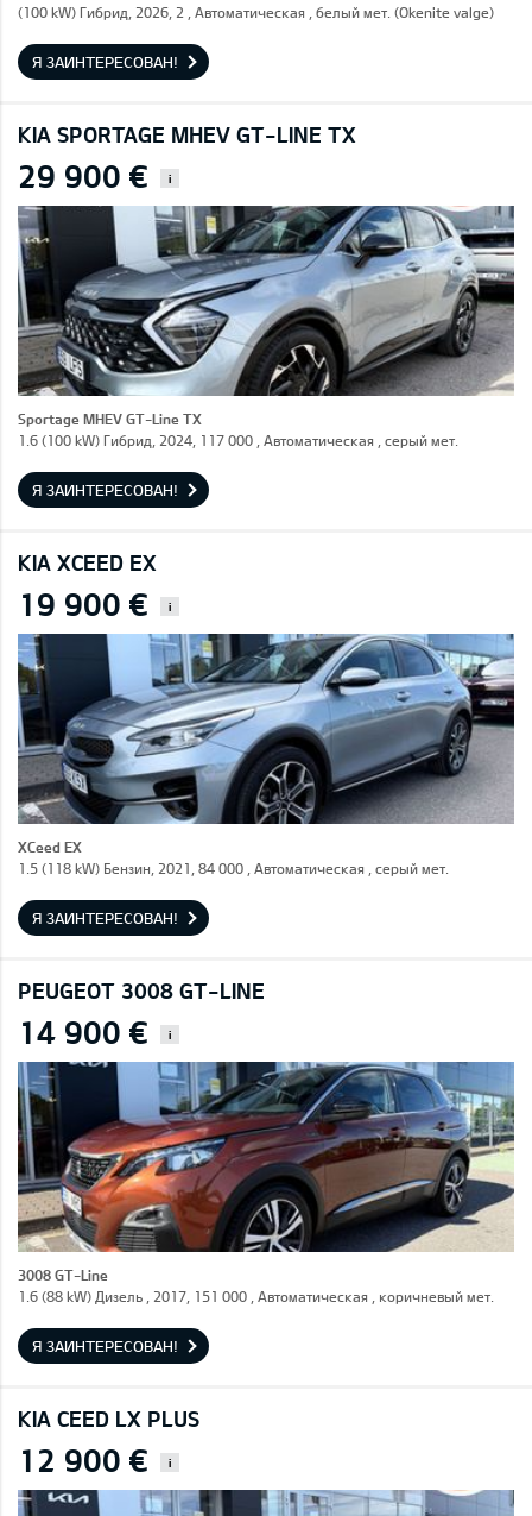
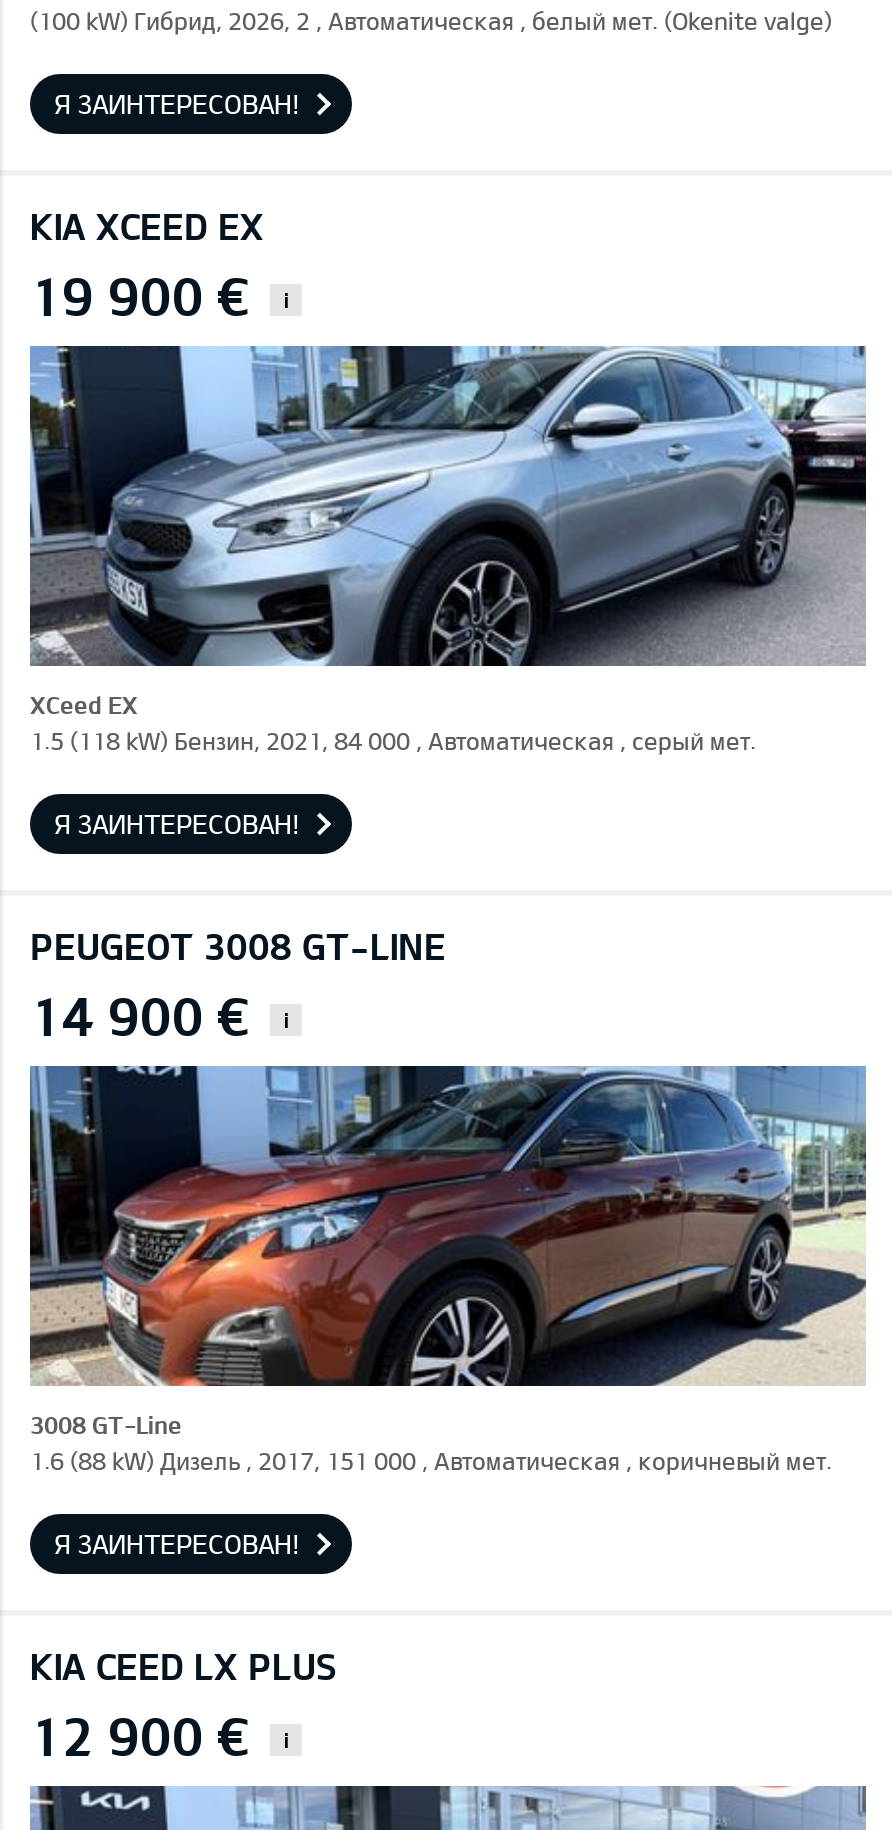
[18,121,356,194] KIA SPORTAGE MHEV GT-LINE TX | 29 900 € -> none
[18,205,515,499] [image] | Sportage MHEV GT-Line TX | 1.6 (100 kW) Гибрид, 2024, 117 000 , Автоматическая , серый мет. | Я ЗАИНТЕРЕСОВАН! -> none

